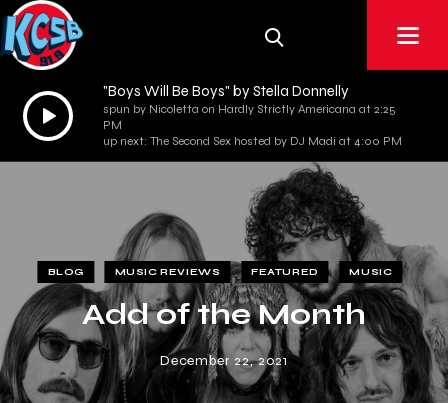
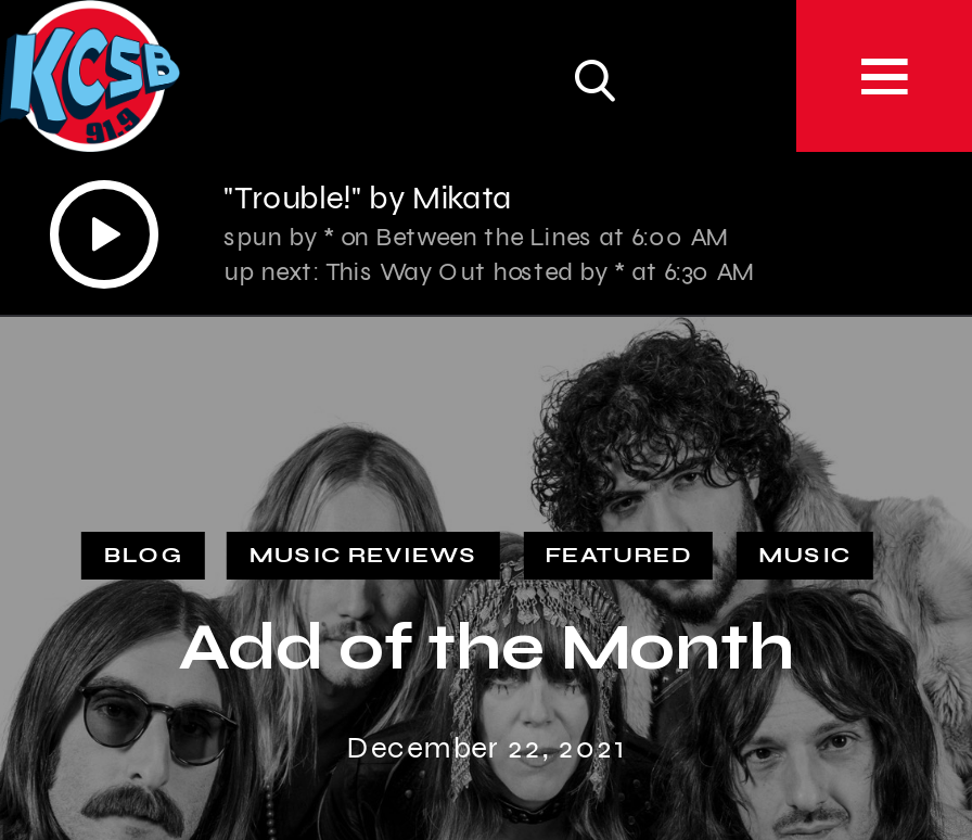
[103,82,402,148] "Boys Will Be Boys" by Stella Donnelly | spun by Nicoletta on Hardly Strictly Americana at 2:25 | PM | up next: The Second Sex hosted by DJ Madi at 4:00 PM -> [224,178,755,287] "Trouble!" by Mikata | spun by * on Between the Lines at 6:00 AM | up next: This Way Out hosted by * at 6:30 AM

